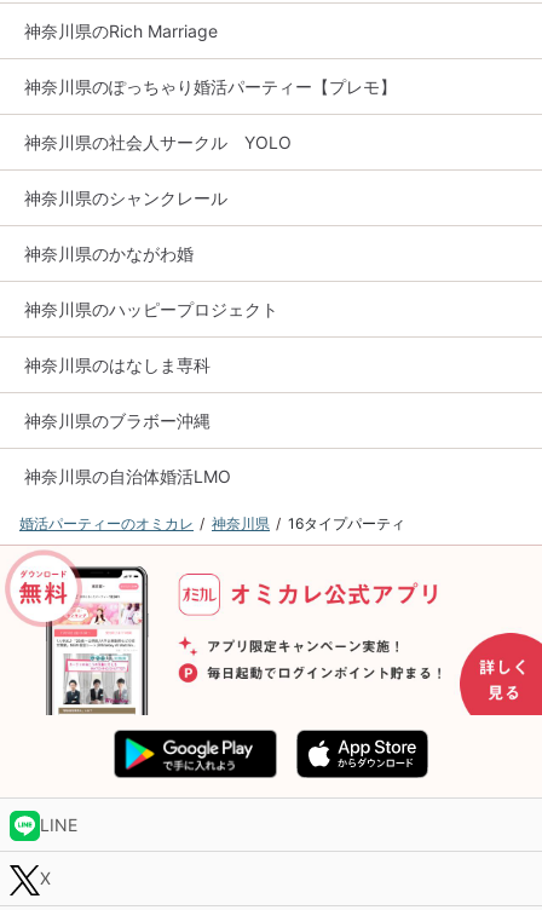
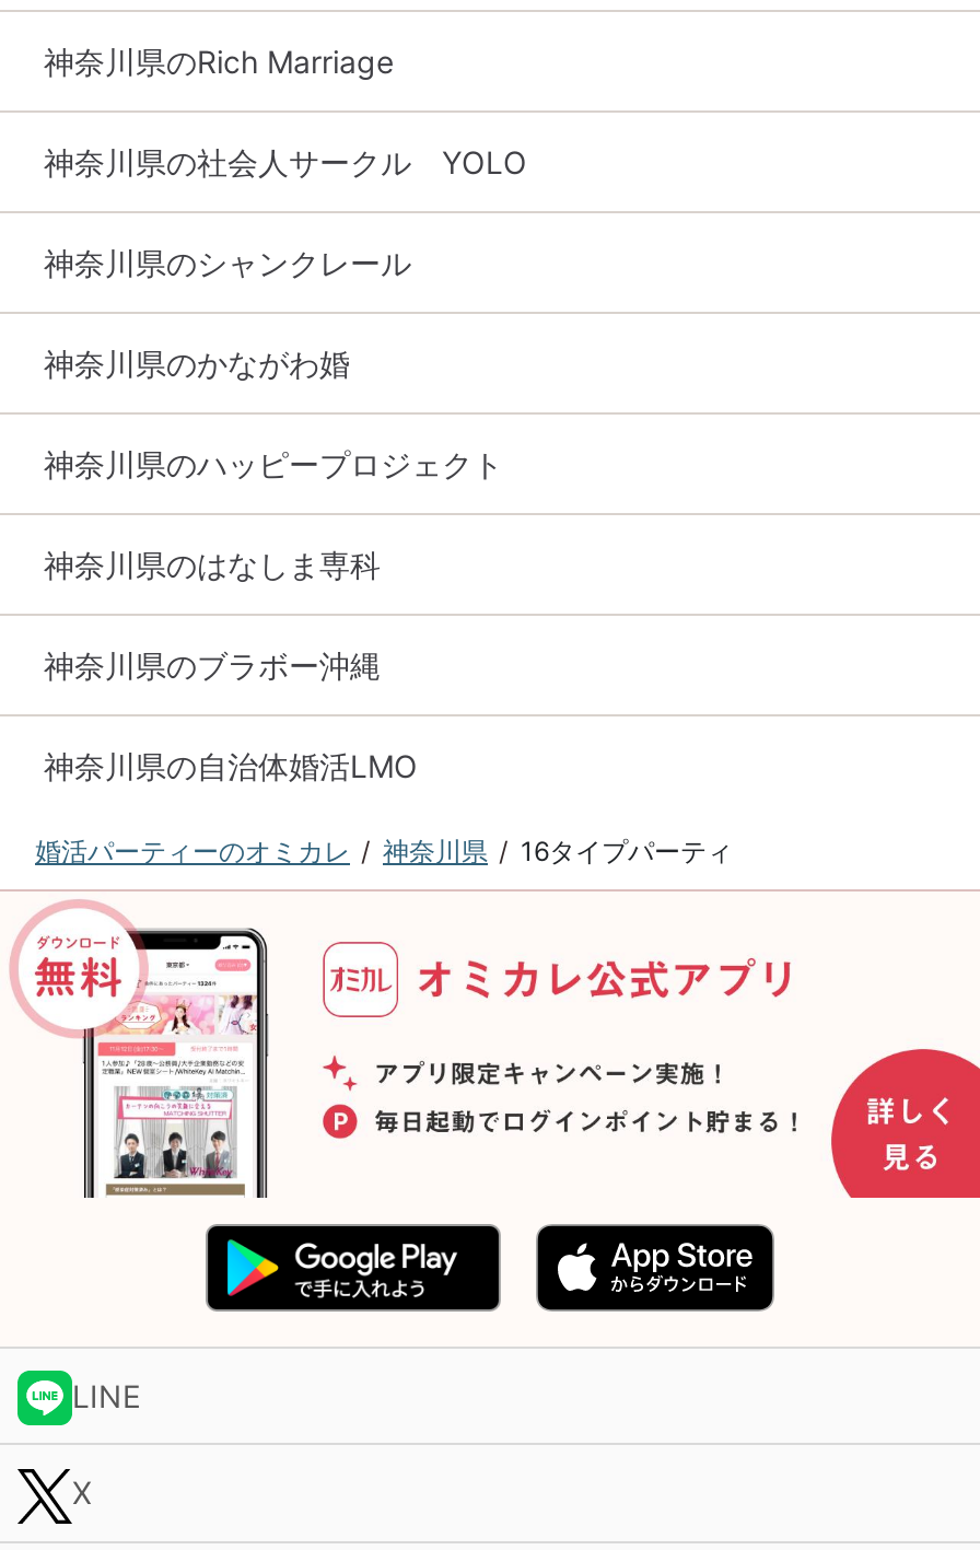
[24,76,397,97] 神奈川県のぽっちゃり婚活パーティー【プレモ】 -> none

